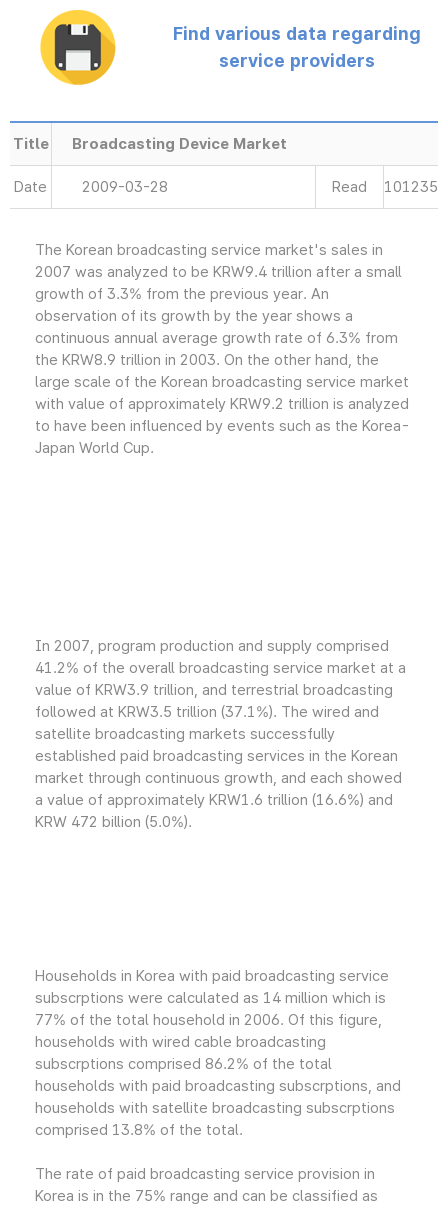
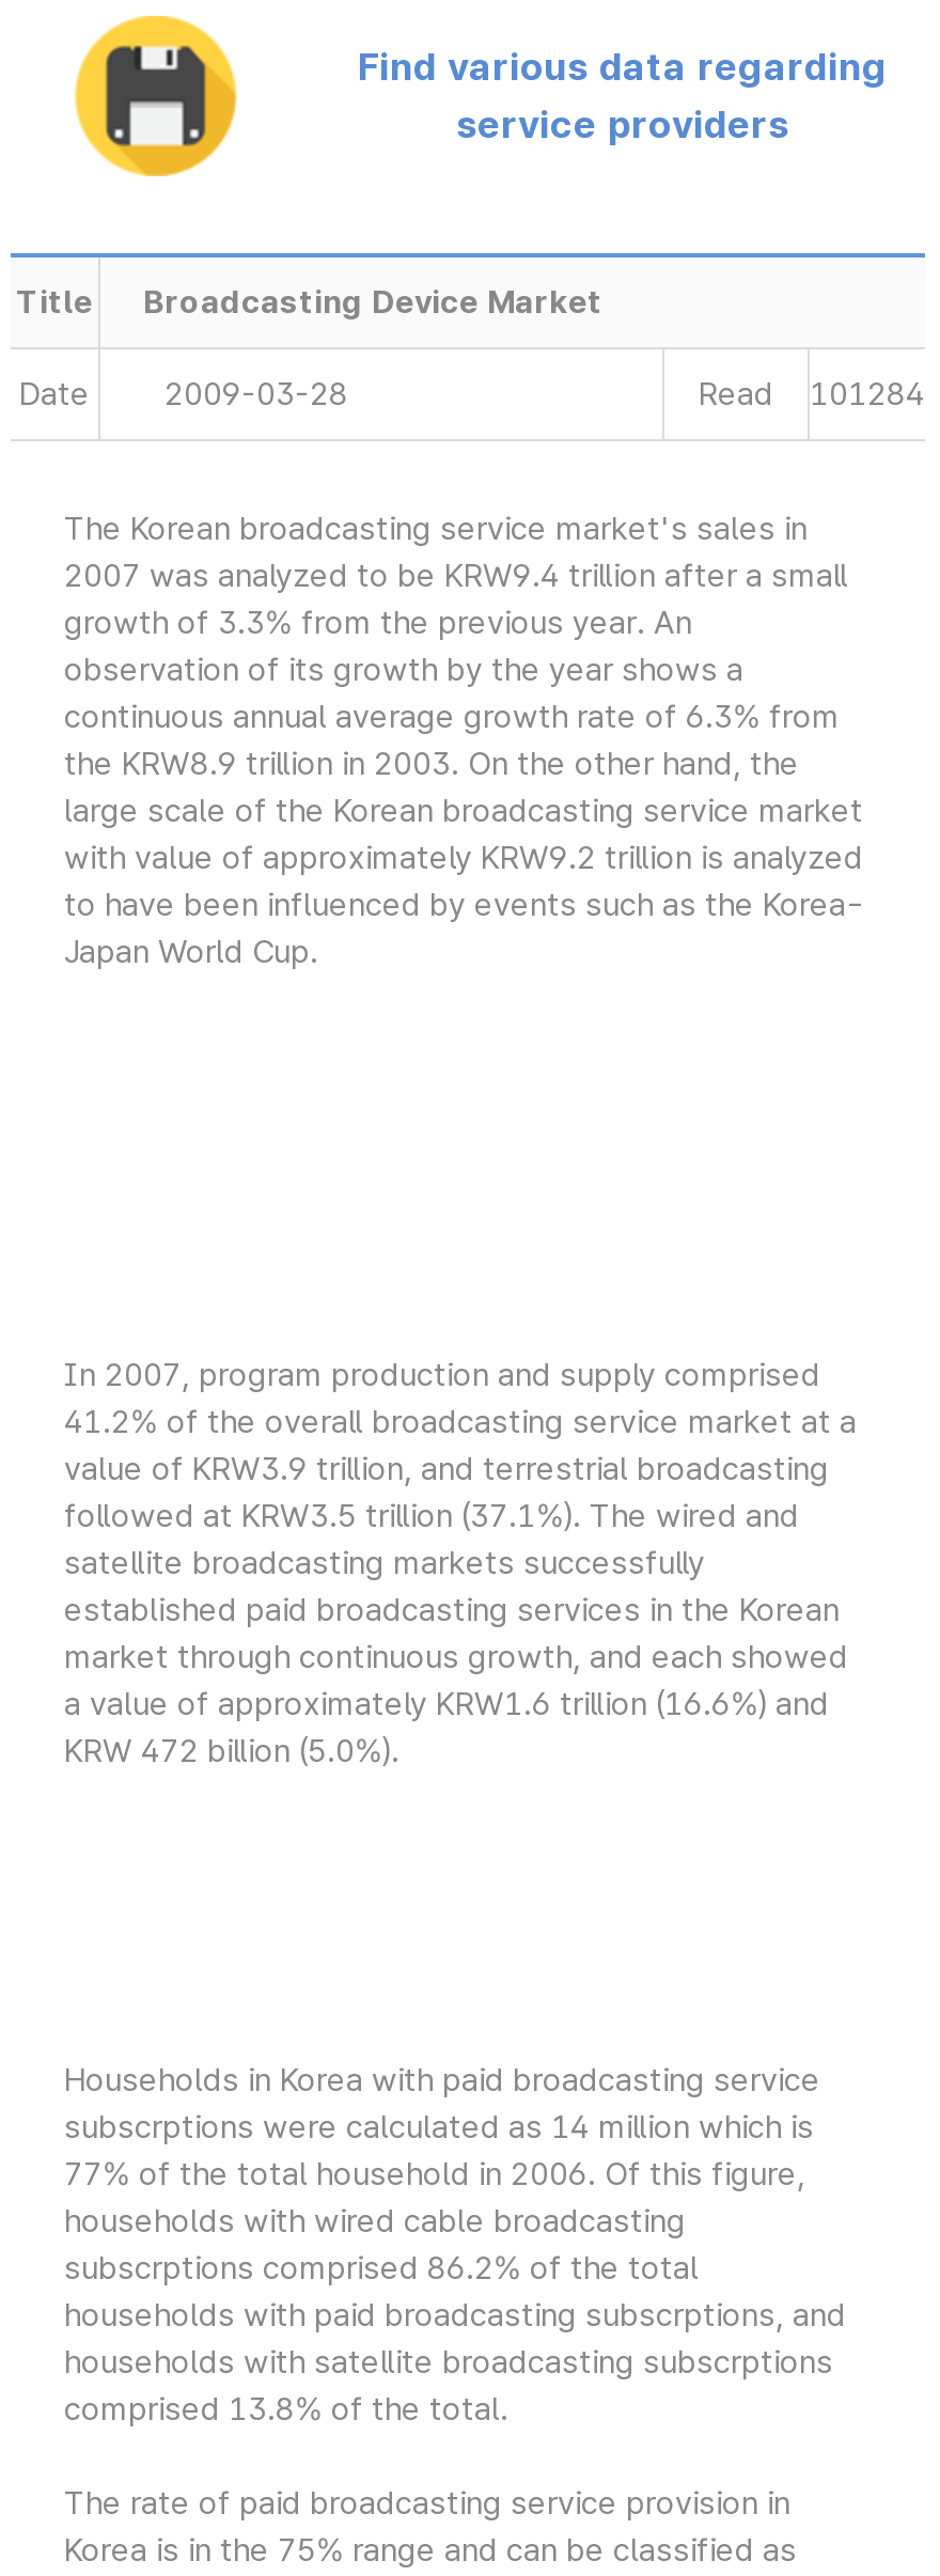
[332,178,438,196] Read 101235 -> [699,375,925,413] Read 101284

